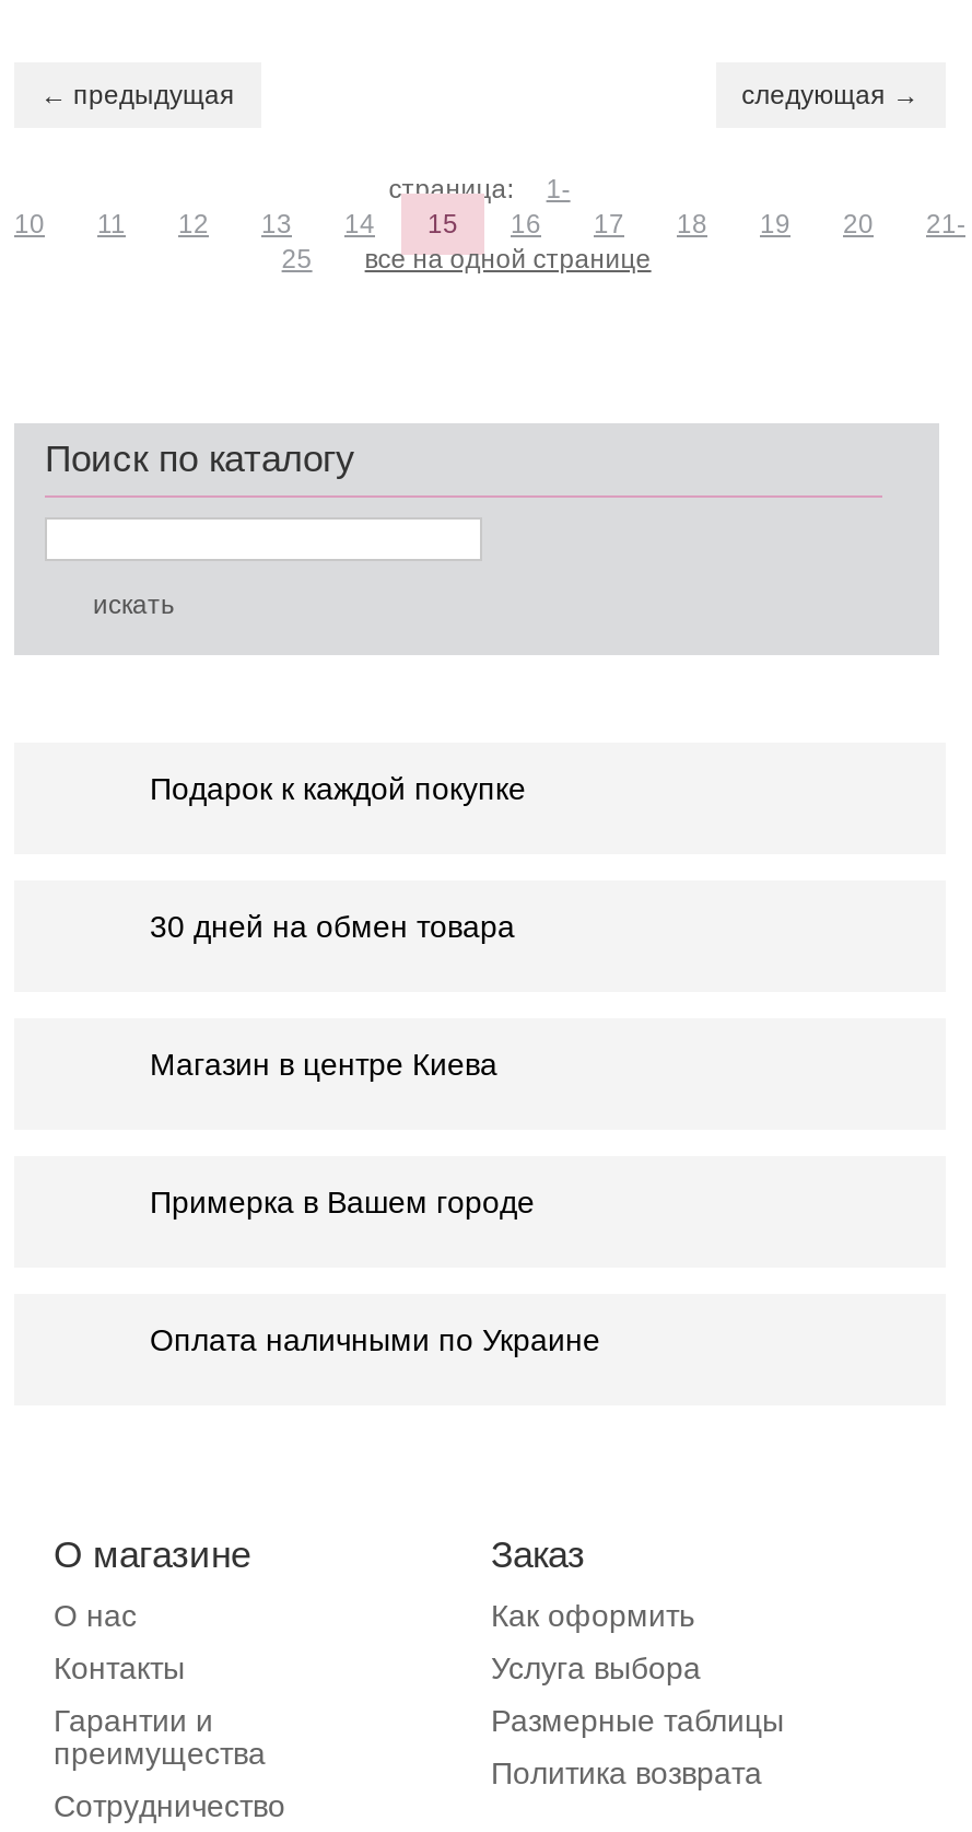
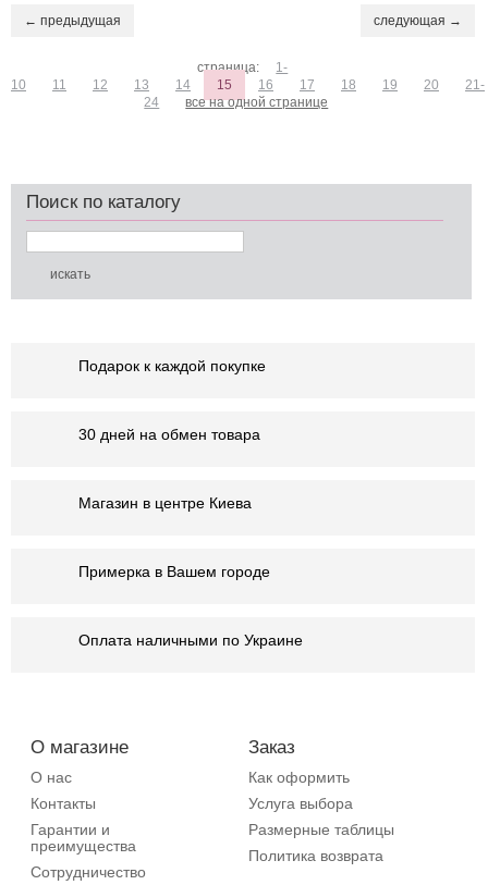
[282,244,651,275] 25 все на одной странице -> [144,95,328,110] 24 все на одной странице

